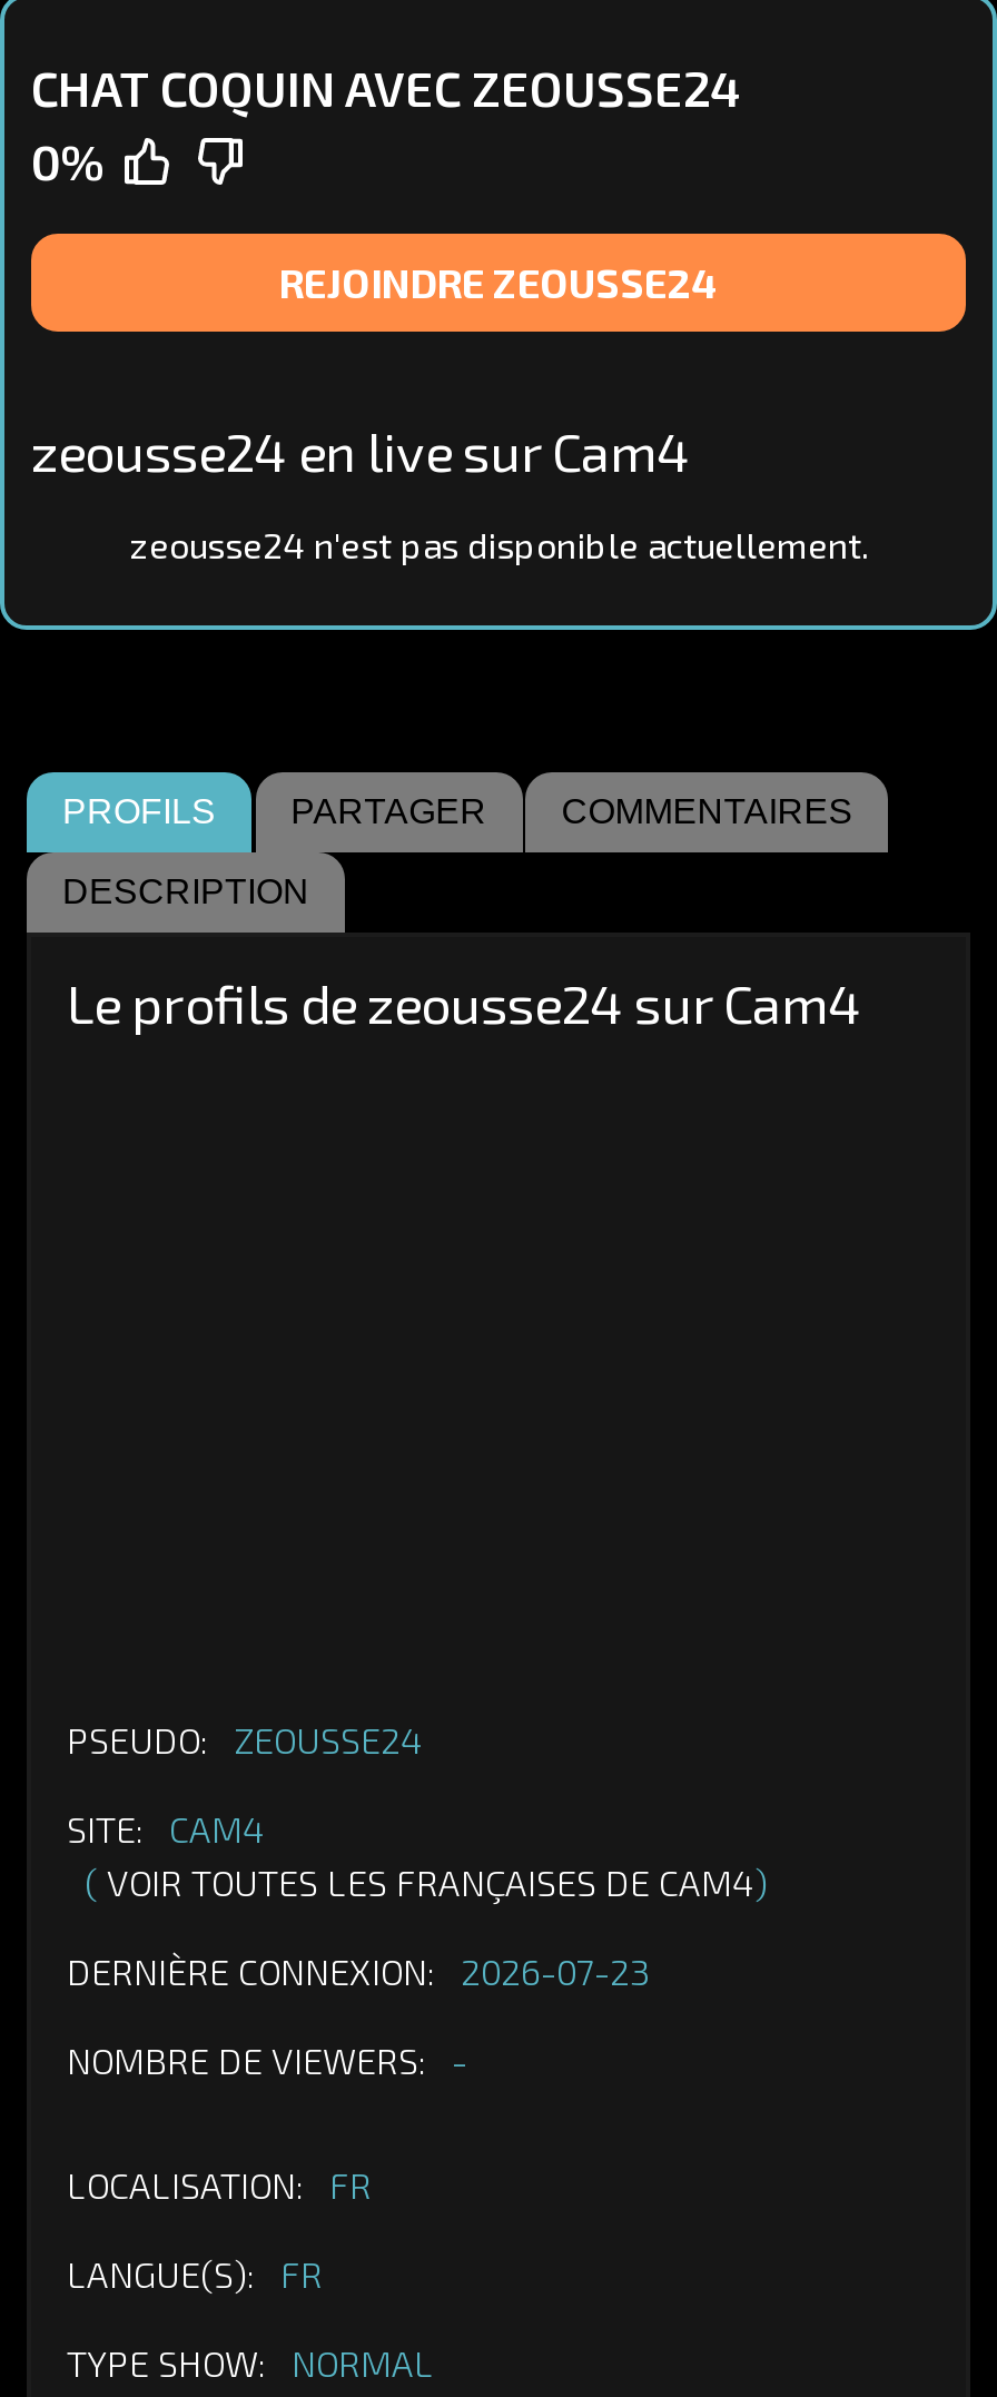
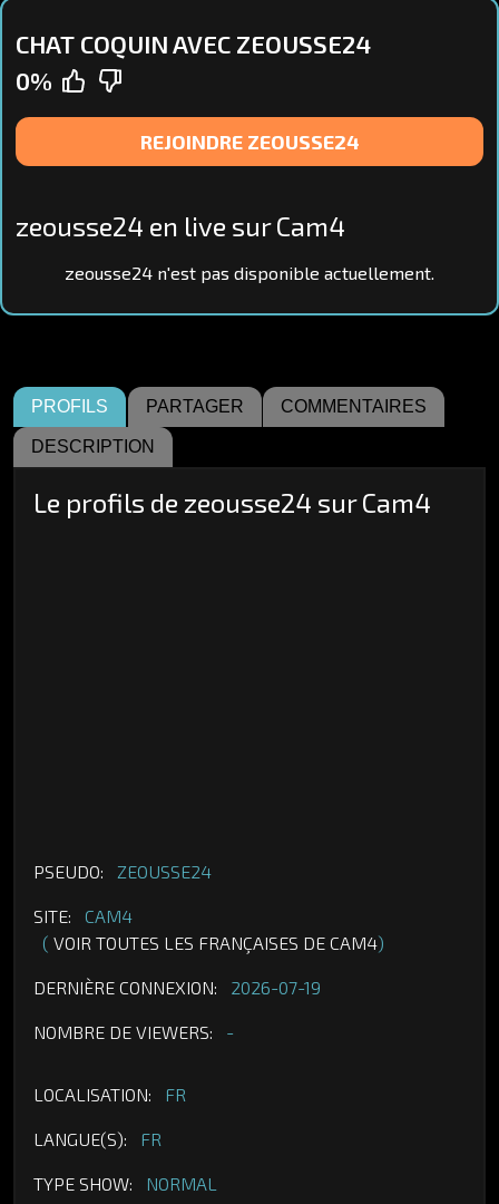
[67,1949,650,1991] DERNIÈRE CONNEXION: 2026-07-23 -> [33,976,321,997] DERNIÈRE CONNEXION: 2026-07-19

